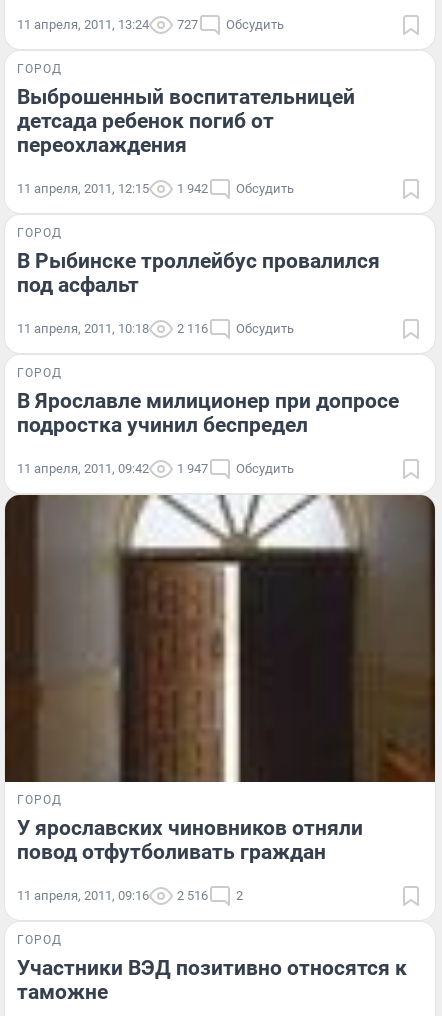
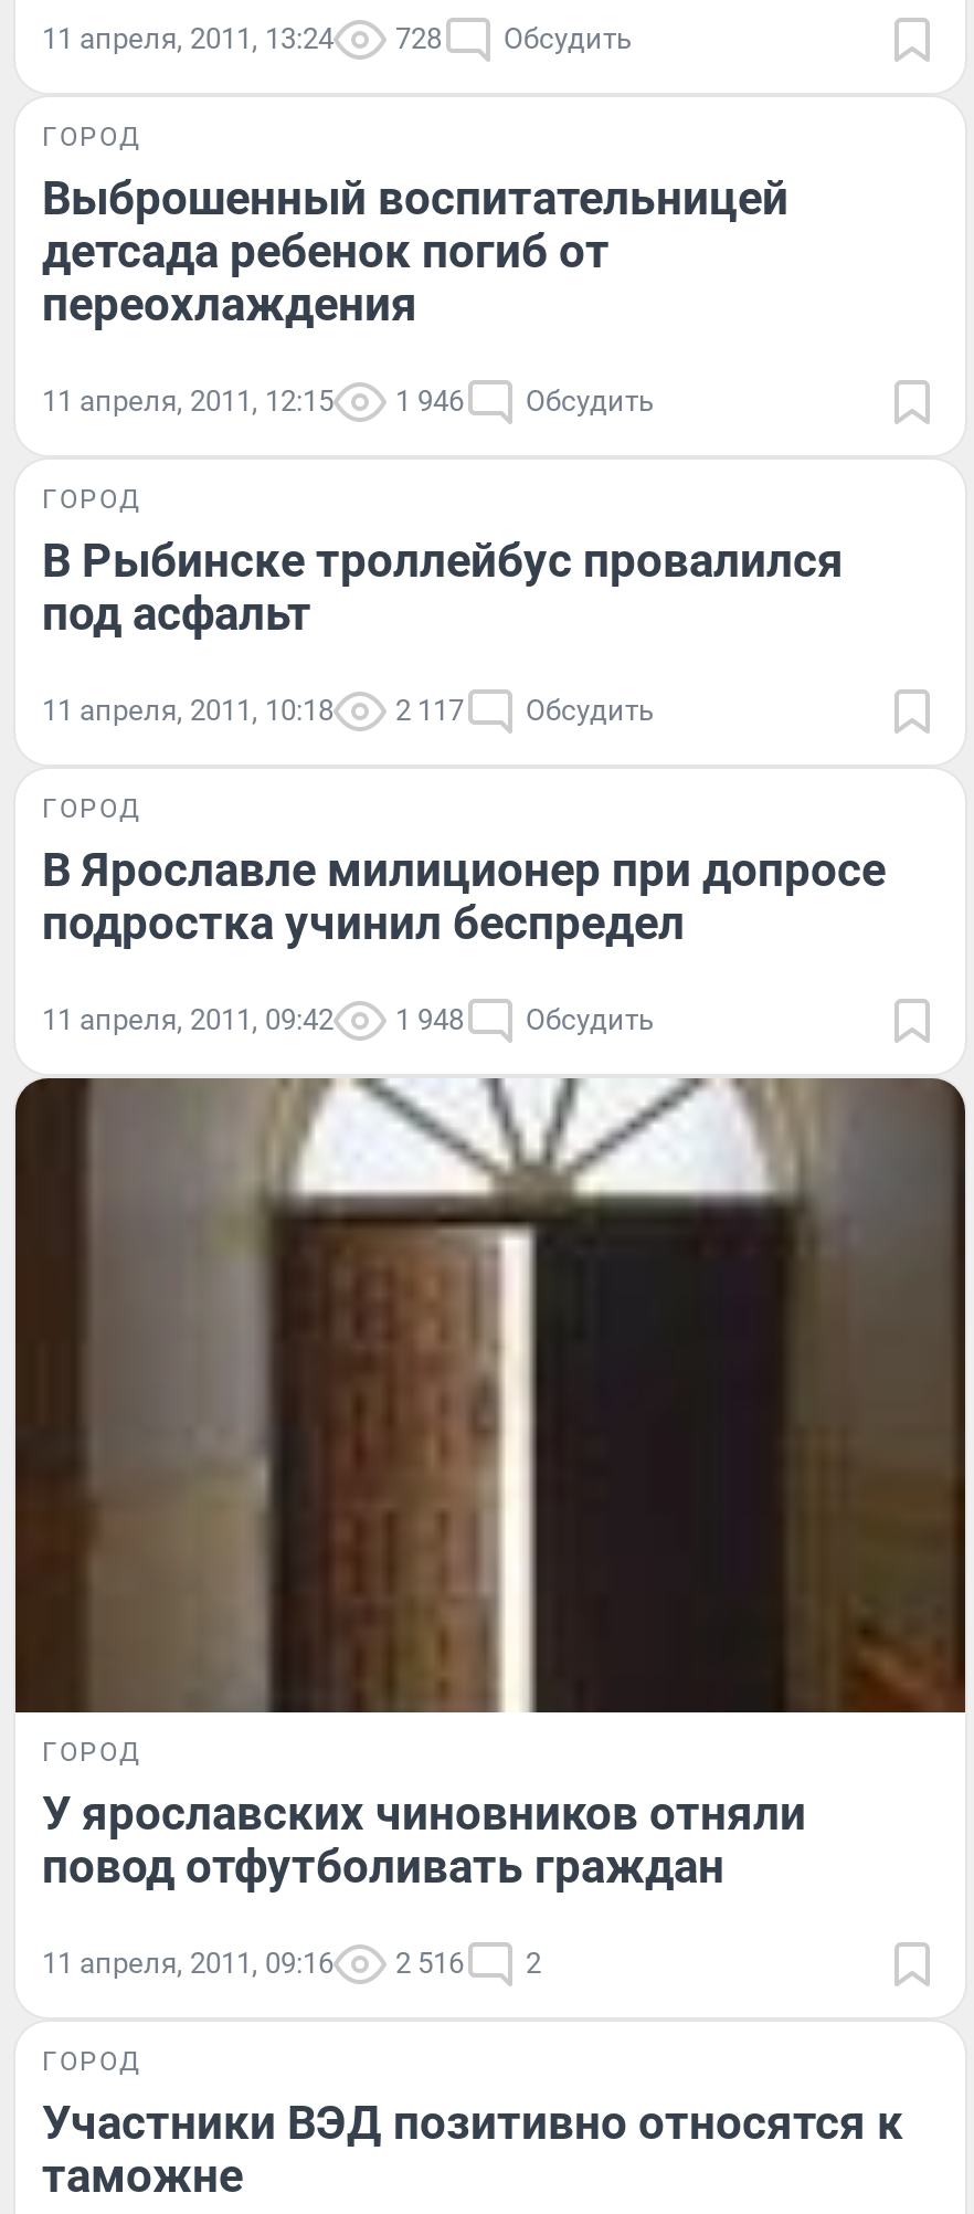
[17,17,284,32] 11 апреля, 2011, 13:24 727 Обсудить -> [42,22,632,55] 11 апреля, 2011, 13:24 728 Обсудить
[17,181,294,196] 11 апреля, 2011, 12:15 1 942 Обсудить -> [42,384,654,418] 11 апреля, 2011, 12:15 1 946 Обсудить
[17,321,294,336] 11 апреля, 2011, 10:18 2 116 Обсудить -> [42,694,654,727] 11 апреля, 2011, 10:18 2 117 Обсудить
[17,461,294,476] 11 апреля, 2011, 09:42 1 947 Обсудить -> [42,1003,654,1036] 11 апреля, 2011, 09:42 1 948 Обсудить

